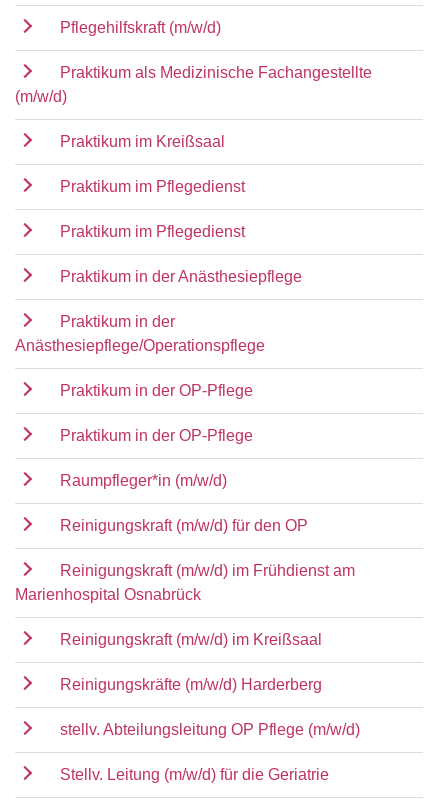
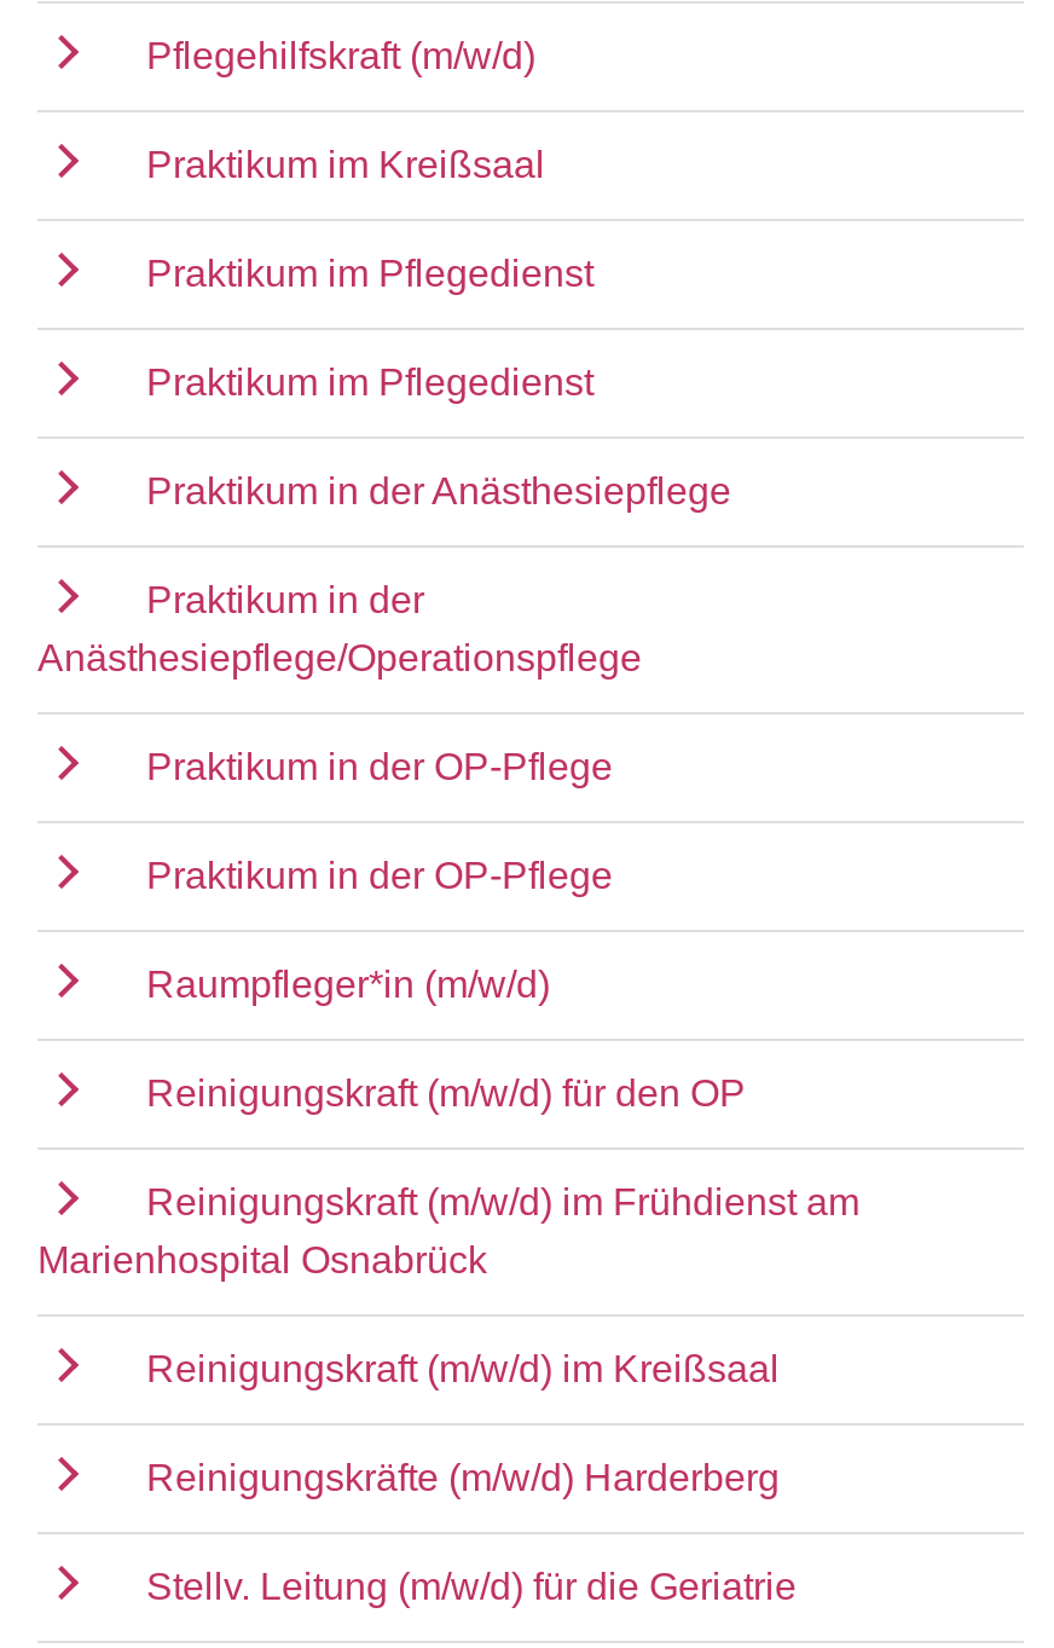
[15,64,372,105] Praktikum als Medizinische Fachangestellte | (m/w/d) -> none
[60,721,360,738] stellv. Abteilungsleitung OP Pflege (m/w/d) -> none

